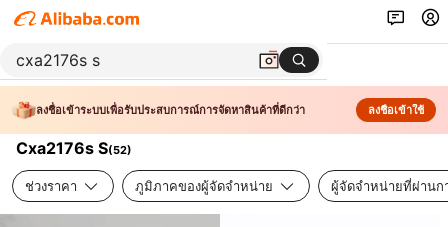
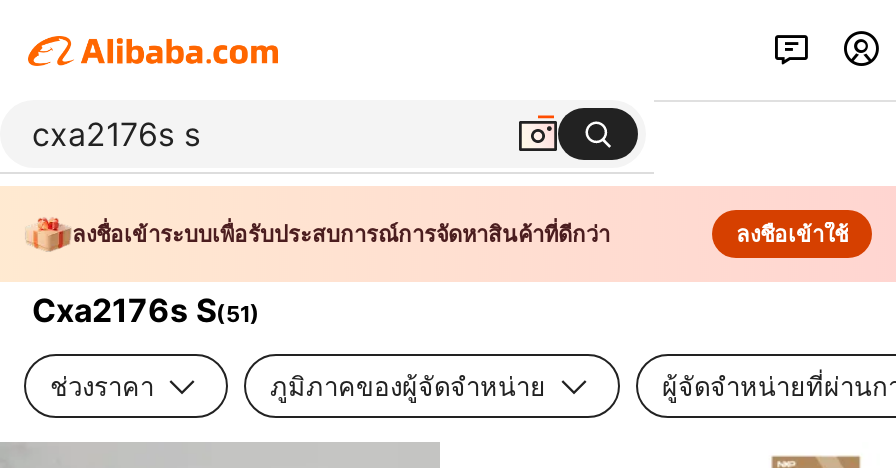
[16,138,132,158] Cxa2176s S(52) -> [32,290,260,330] Cxa2176s S(51)

